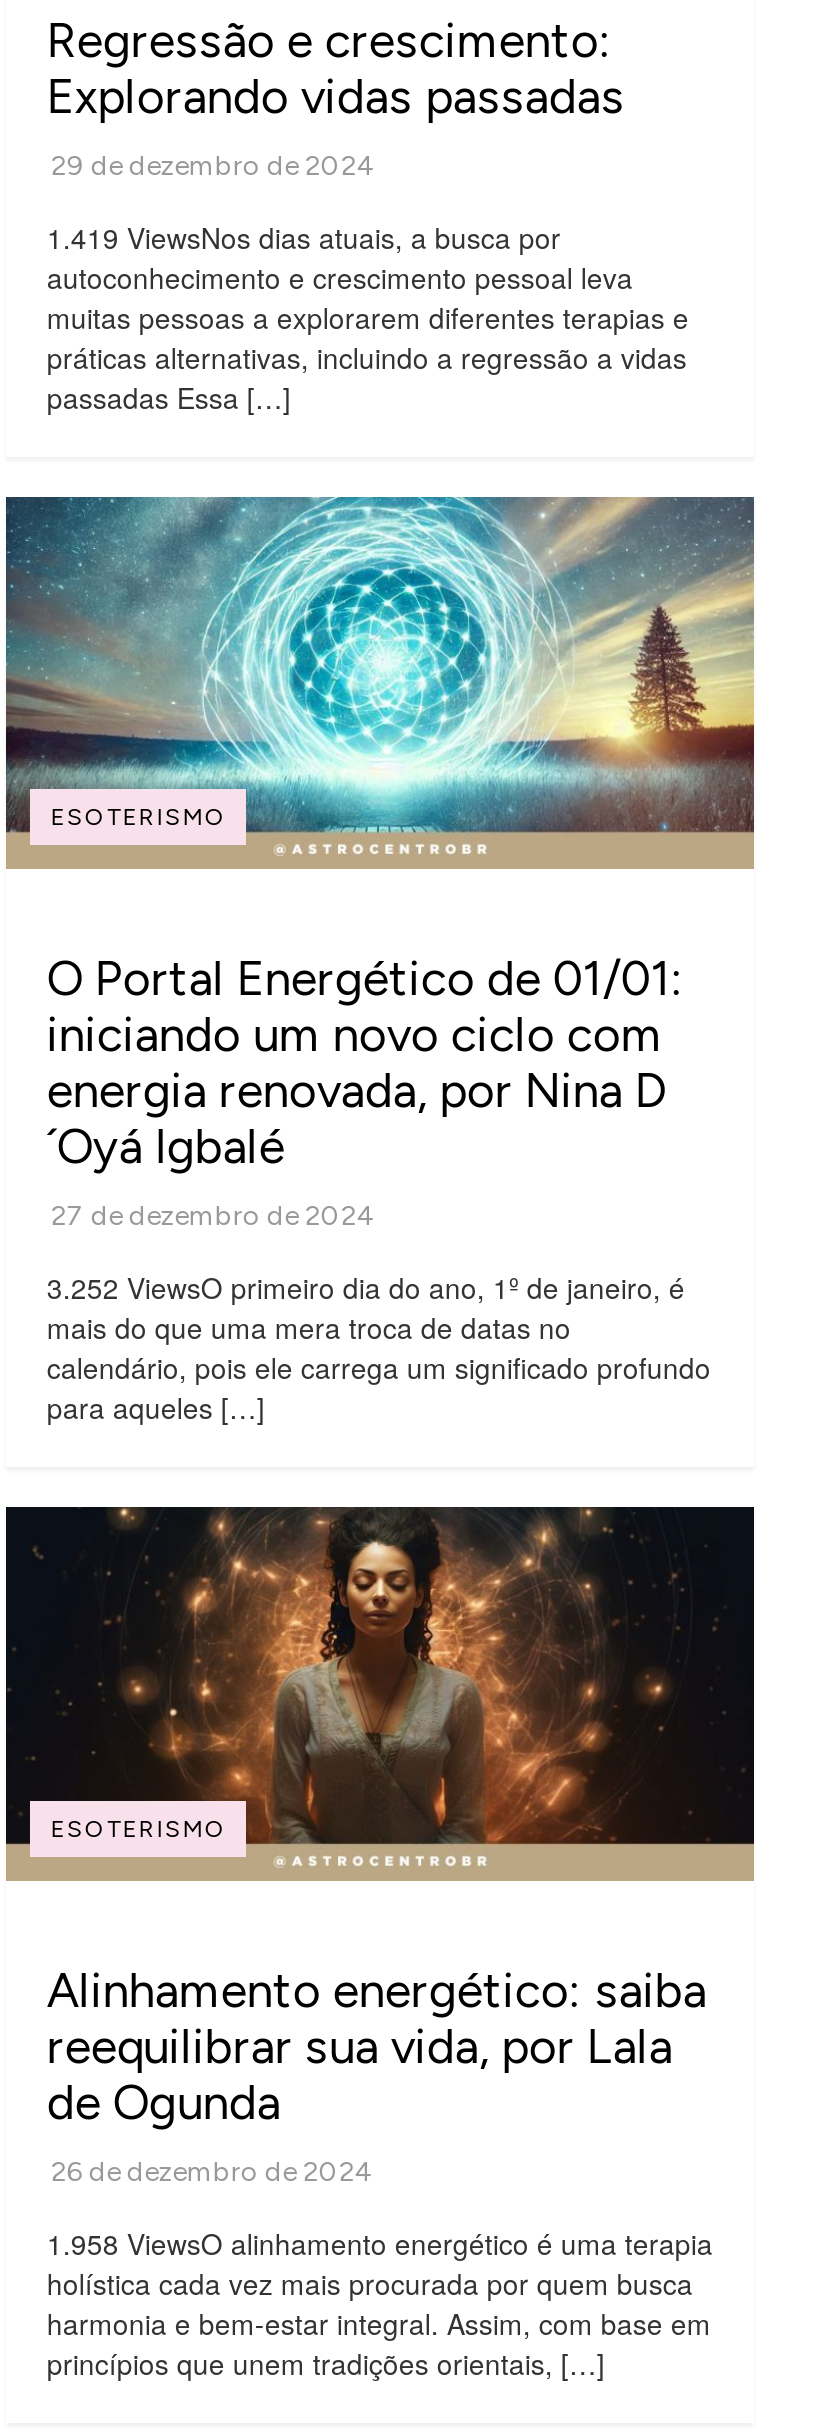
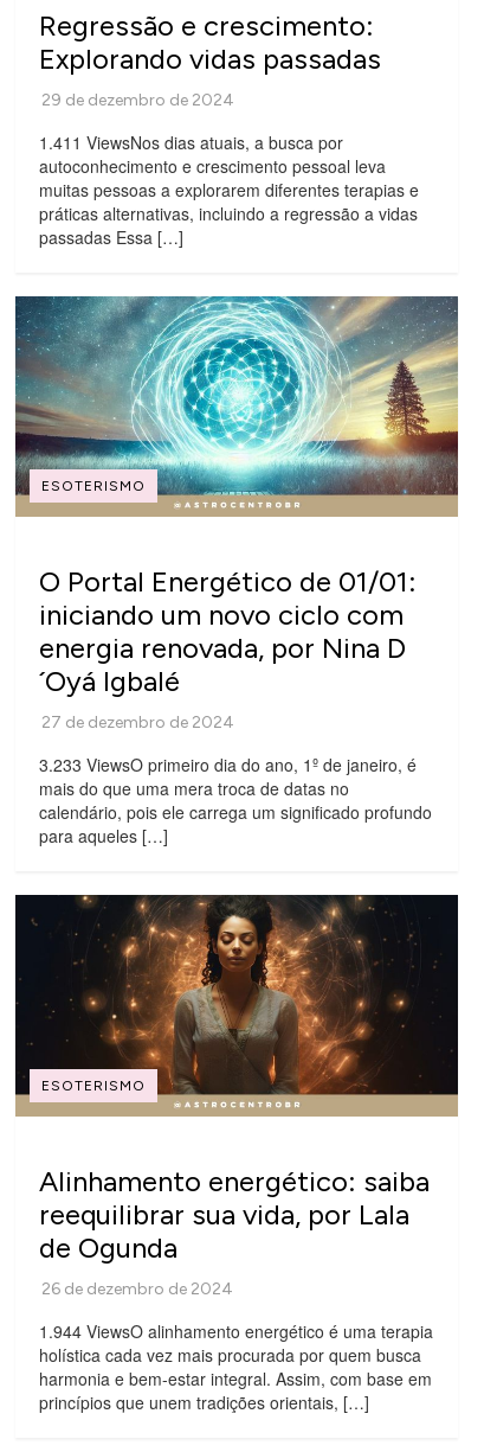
[47,217,561,257] 1.419 ViewsNos dias atuais, a busca por -> [40,130,344,154] 1.411 ViewsNos dias atuais, a busca por
[47,1268,685,1308] 3.252 ViewsO primeiro dia do ano, 1º de janeiro, é -> [40,753,417,777] 3.233 ViewsO primeiro dia do ano, 1º de janeiro, é
[47,2223,713,2263] 1.958 ViewsO alinhamento energético é uma terapia -> [40,1319,434,1343] 1.944 ViewsO alinhamento energético é uma terapia

